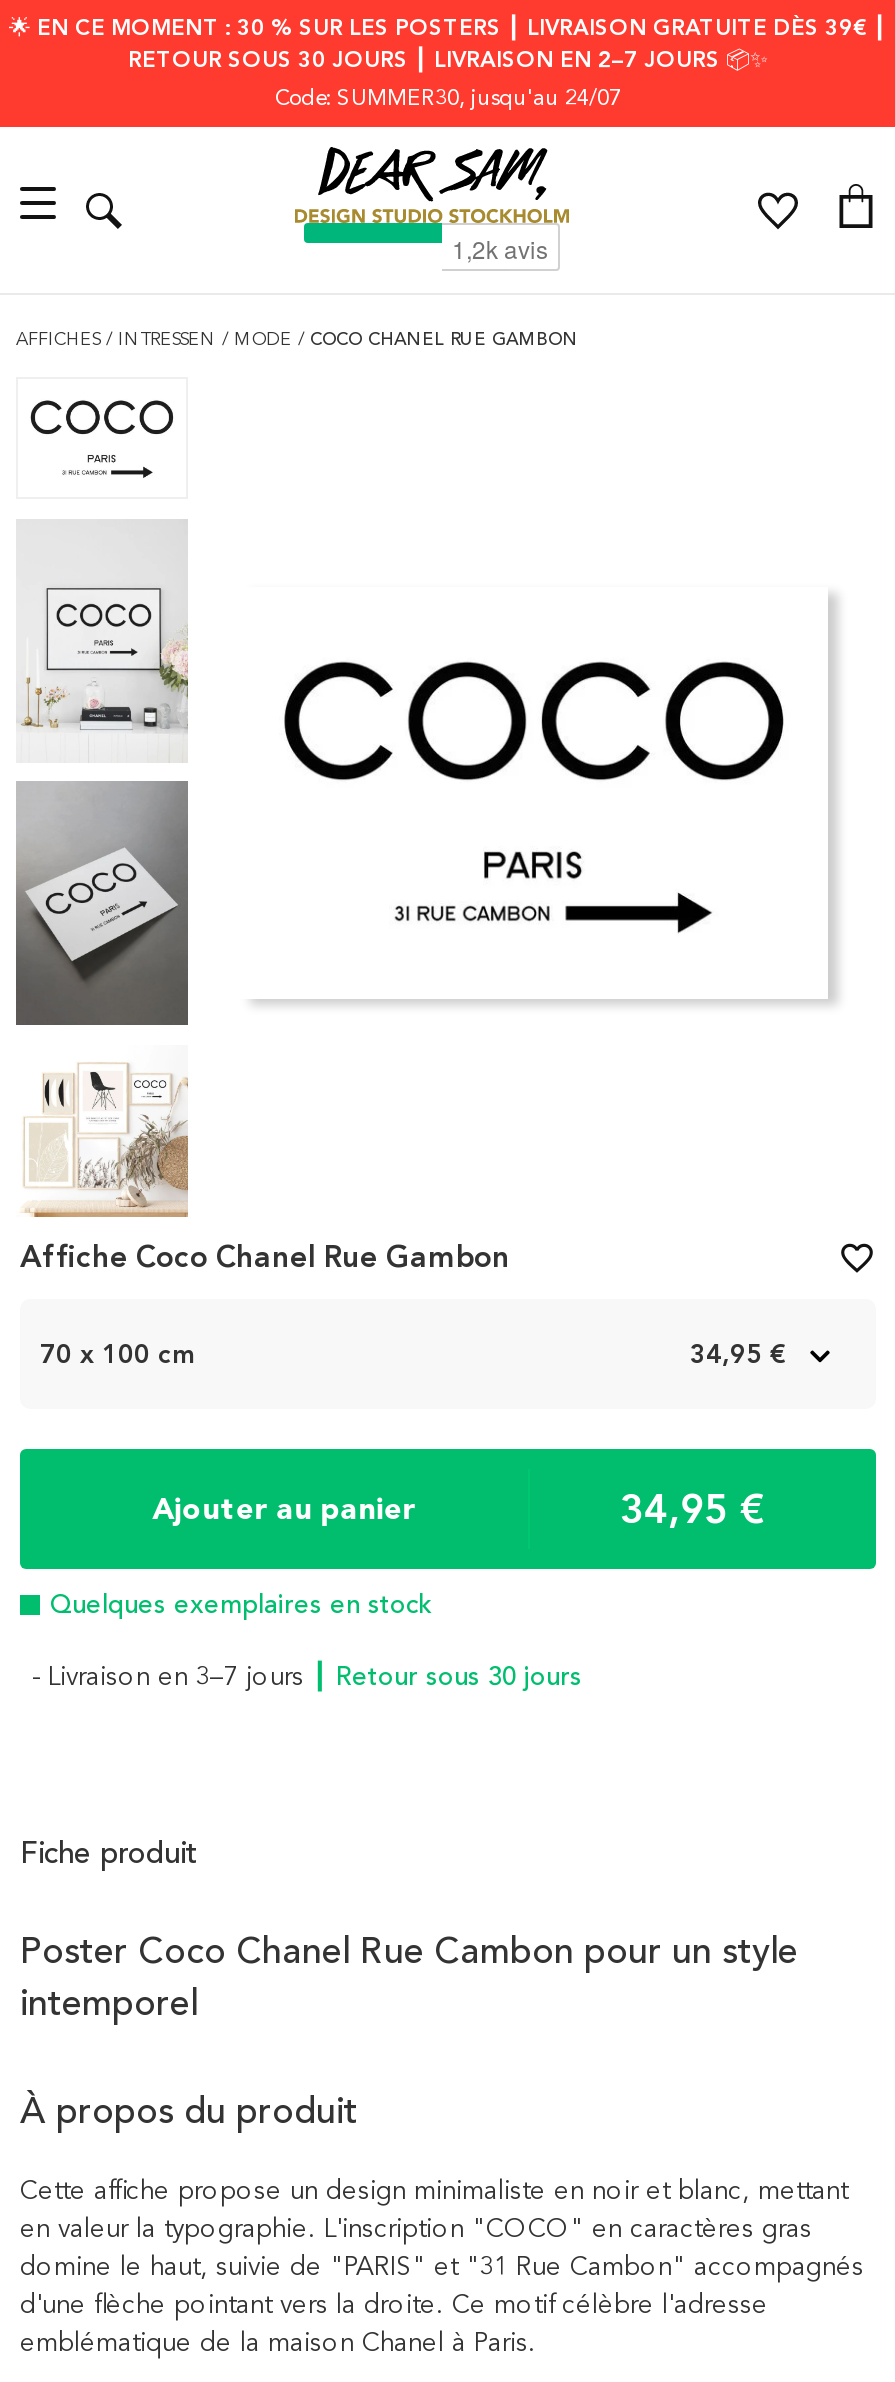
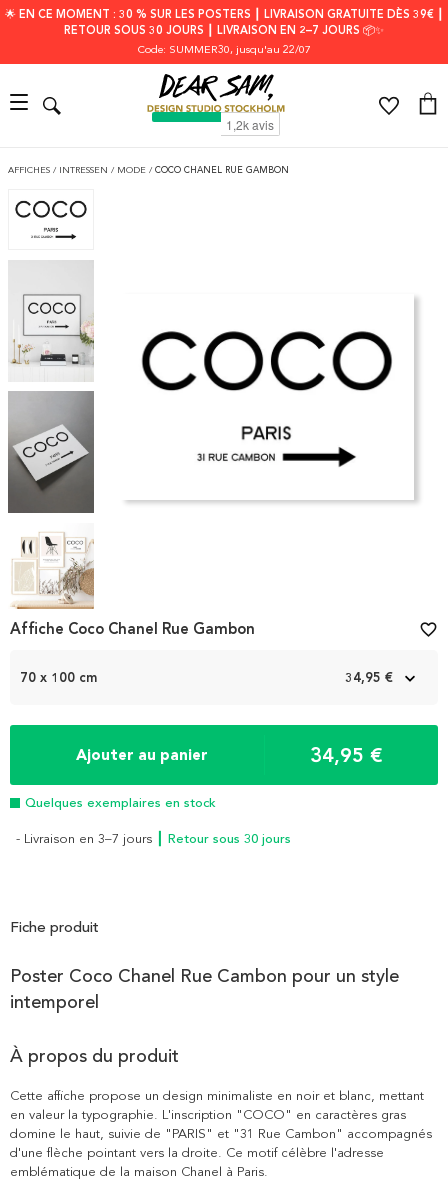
[275,83,621,111] Code: SUMMER30, jusqu'au 24/07 -> [137,42,310,56] Code: SUMMER30, jusqu'au 22/07

